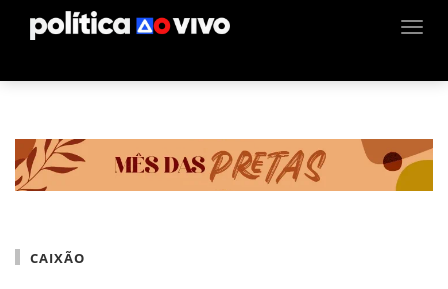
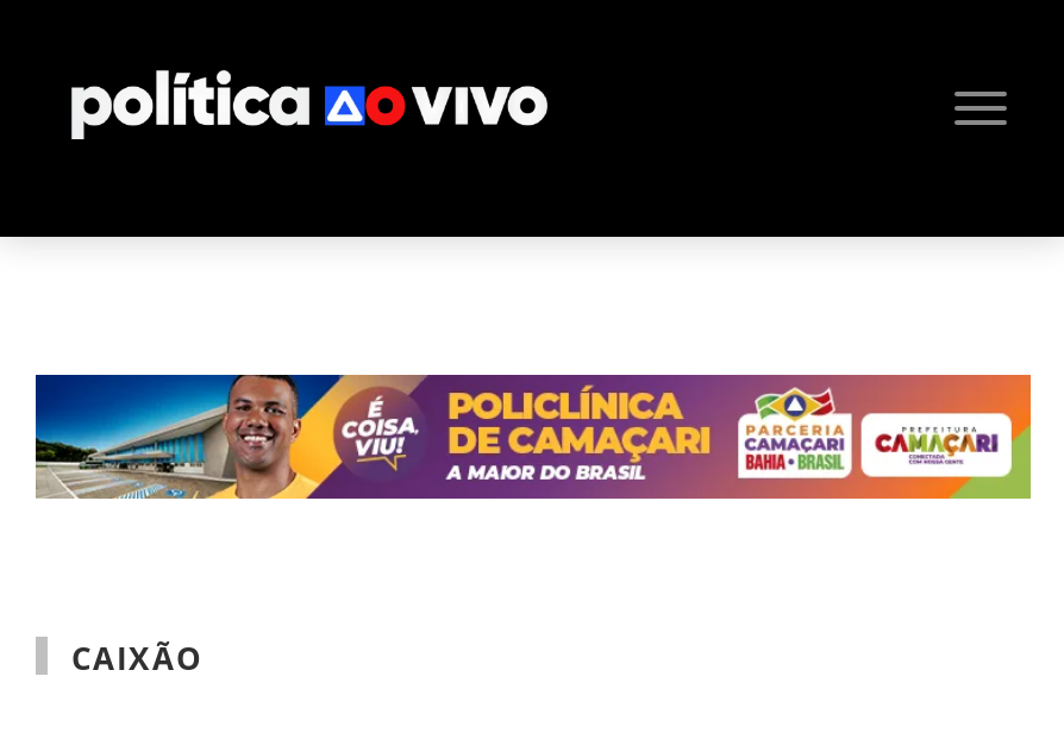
[14,138,433,192] [image] -> [33,372,1031,501] [image]

